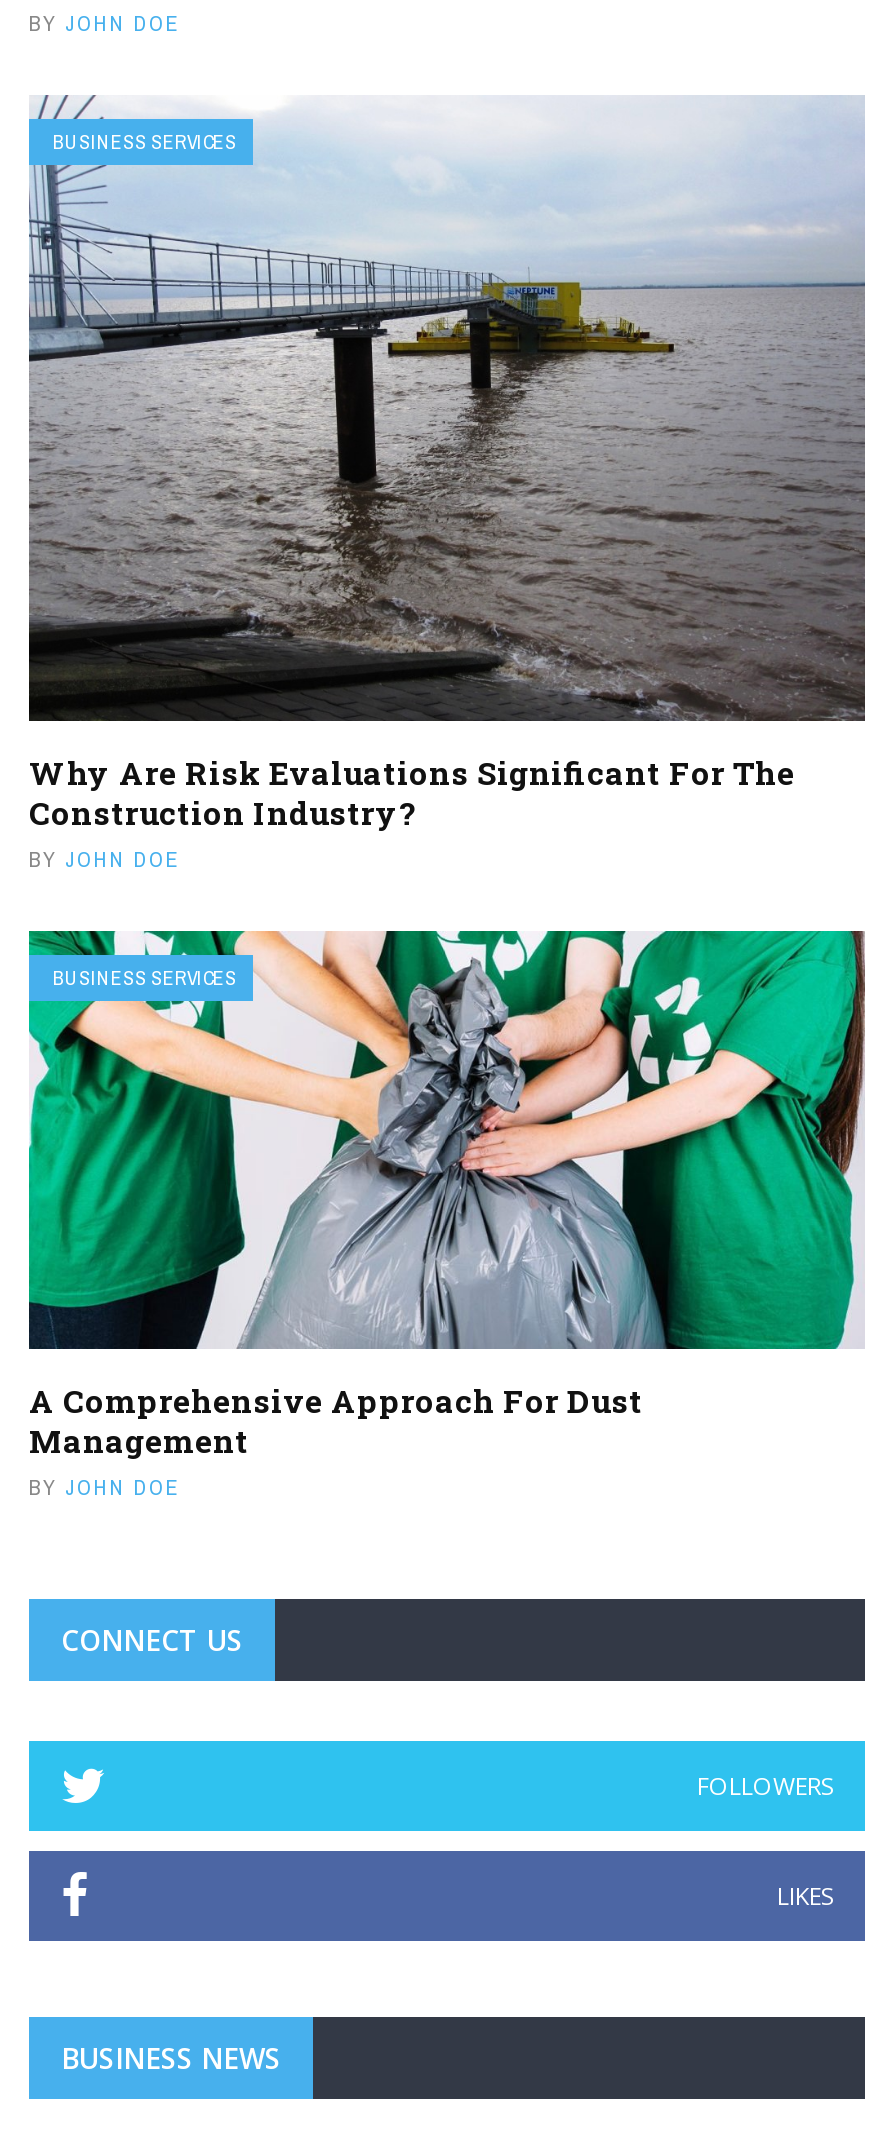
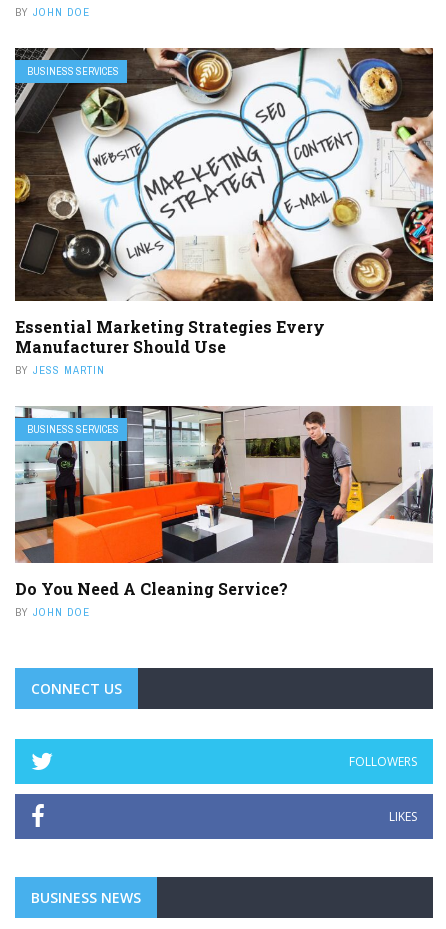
[29,95,867,874] [image] | Why Are Risk Evaluations Significant For The | Construction Industry? | BY JOHN DOE -> [14,47,434,377] [image] | Essential Marketing Strategies Every | Manufacturer Should Use | BY JESS MARTIN
[27,929,867,1462] [image] | A Comprehensive Approach For Dust | Management -> [14,405,434,599] [image] | Do You Need A Cleaning Service?

